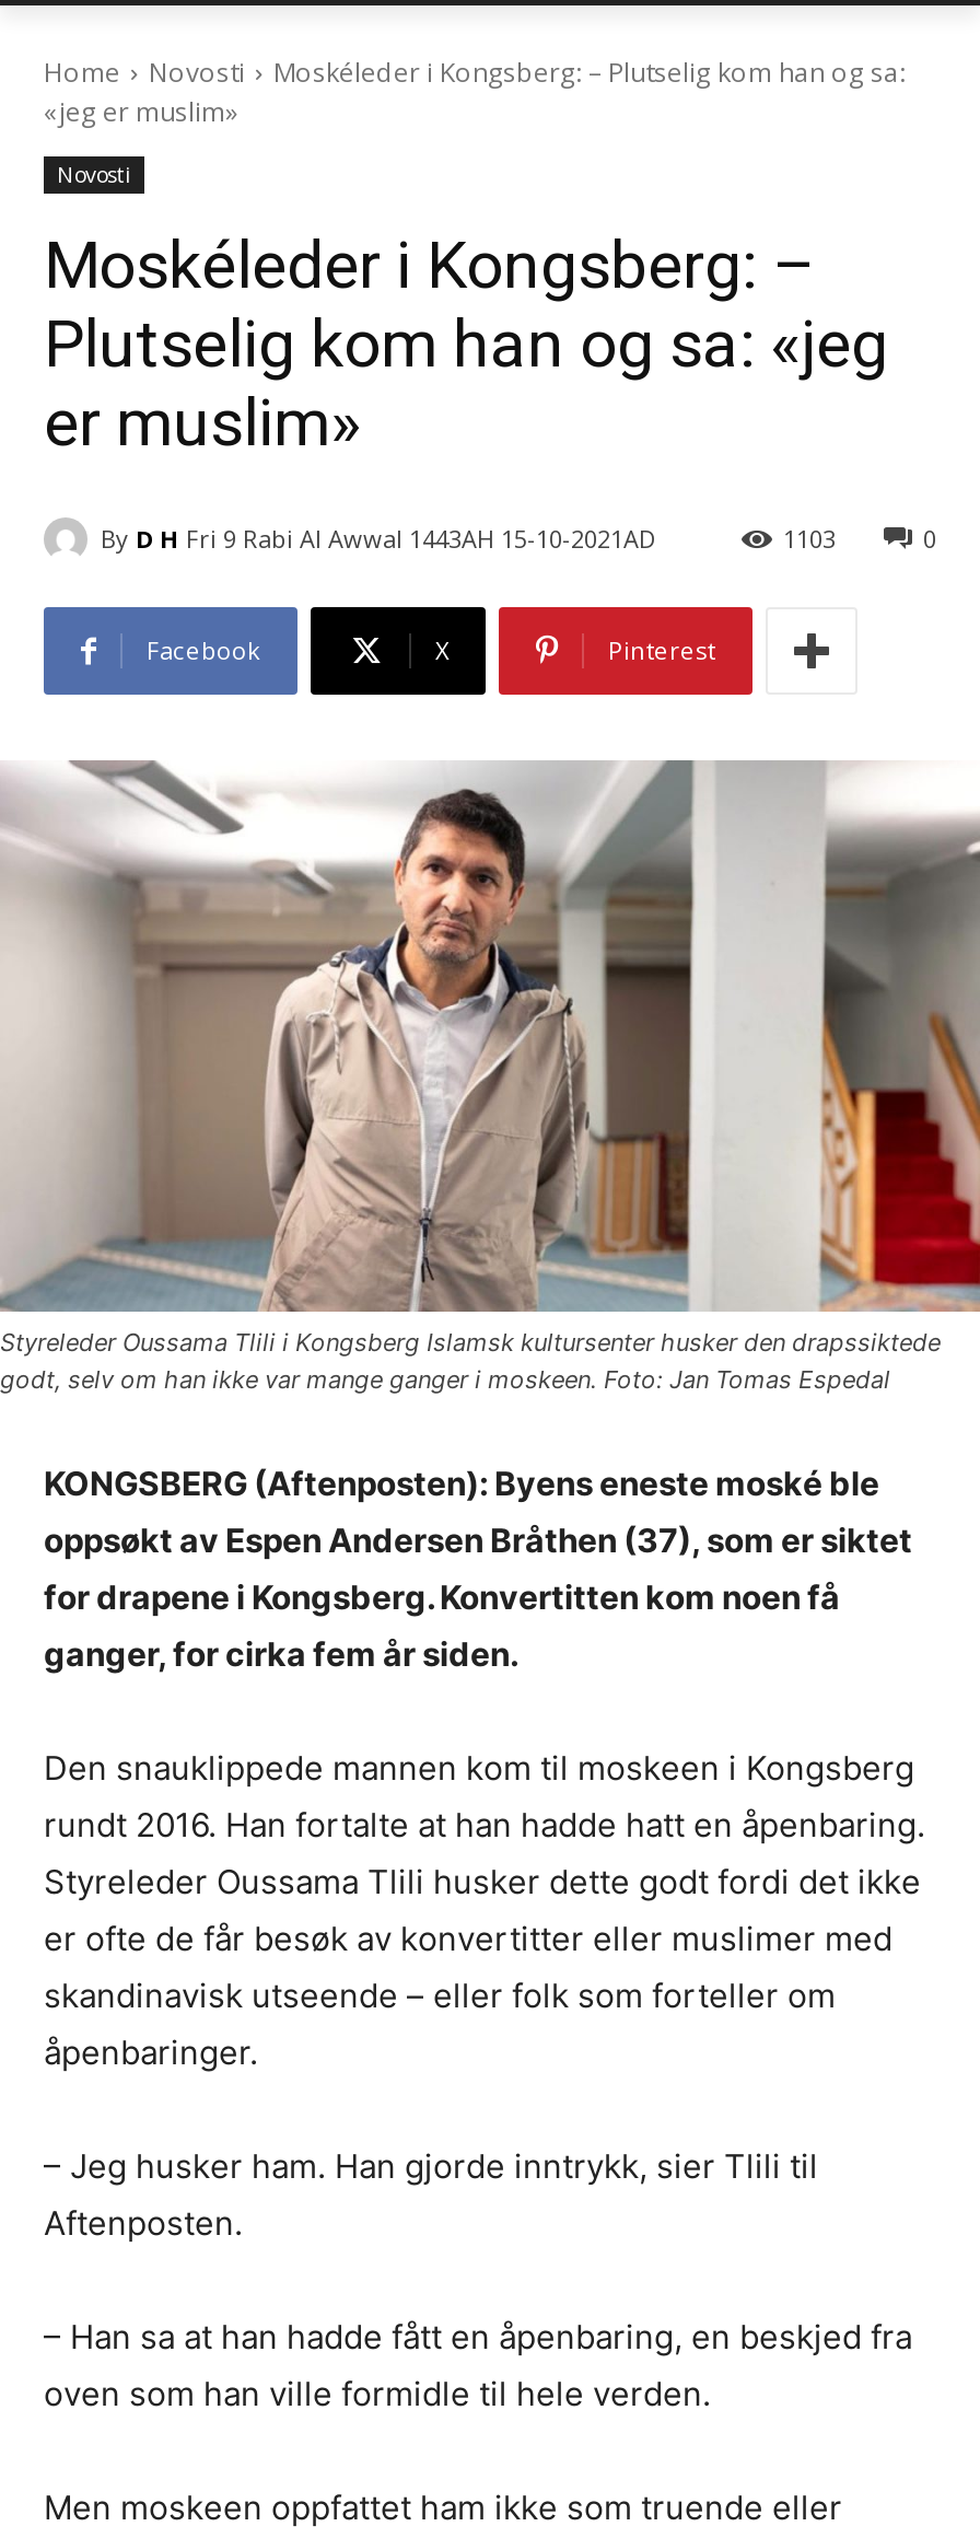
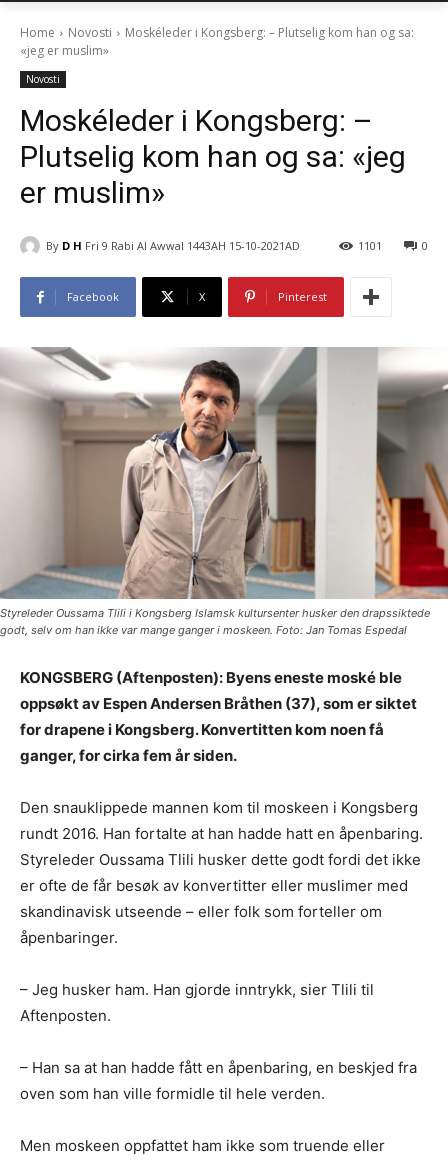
[783,522,836,555] 1103 -> [358,238,382,253] 1101

